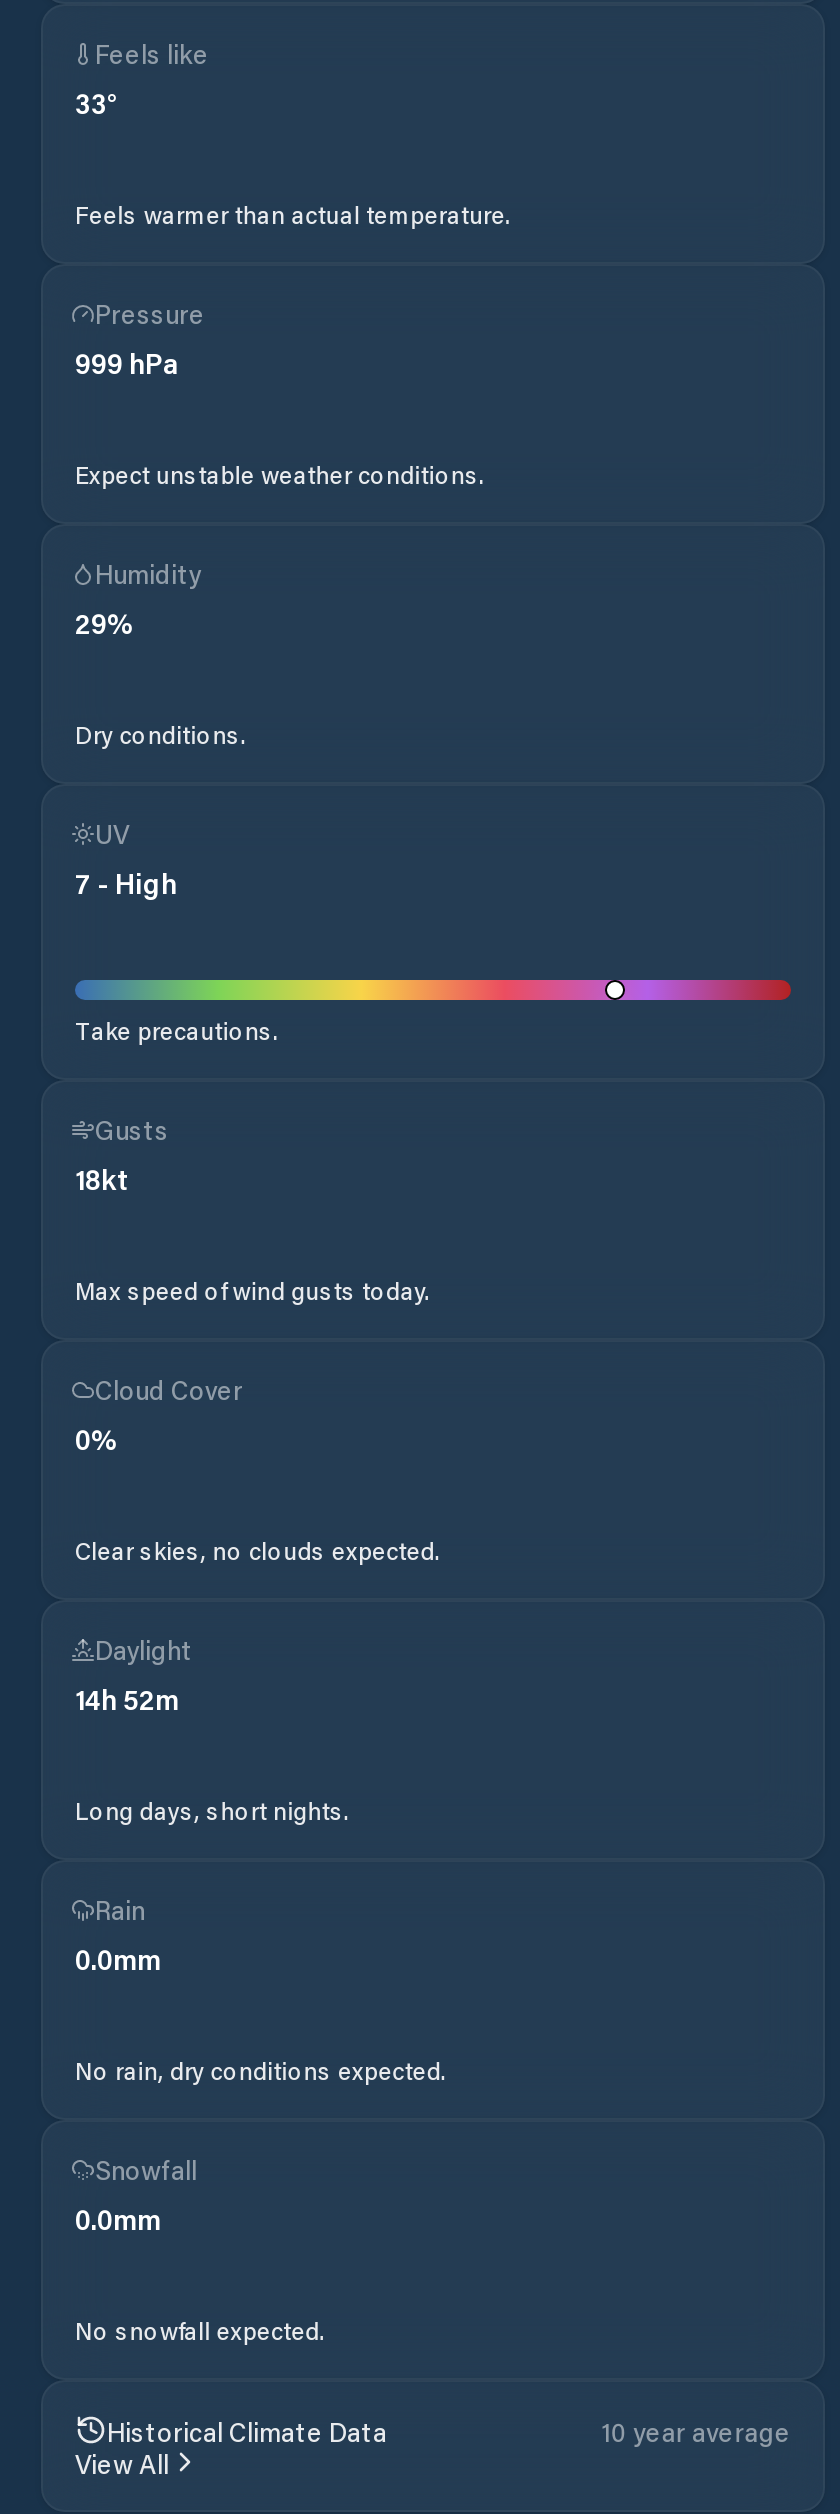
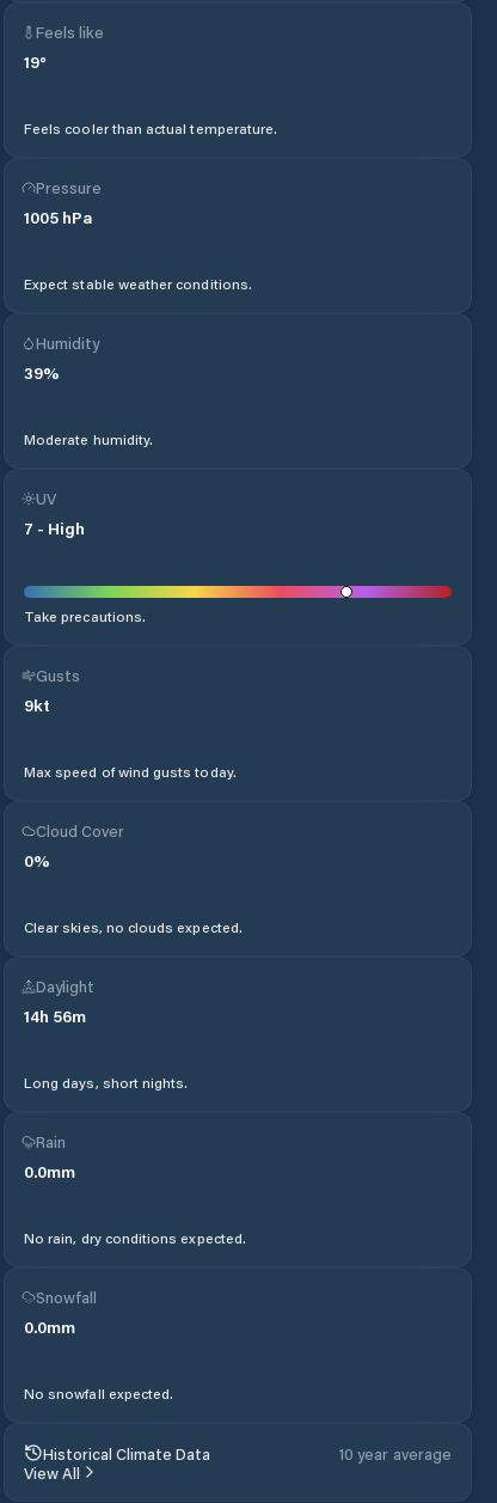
[75,84,119,122] 33° -> [24,50,47,73] 19°
[75,198,511,230] Feels warmer than actual temperature. -> [24,118,277,138] Feels cooler than actual temperature.
[75,344,179,382] 999 hPa -> [24,206,92,228] 1005 hPa
[75,458,485,490] Expect unstable weather conditions. -> [24,274,252,293] Expect stable weather conditions.
[75,604,135,642] 29% -> [24,361,60,384] 39%
[75,718,247,750] Dry conditions. -> [24,429,153,448] Moderate humidity.
[75,1160,129,1198] 18kt -> [24,694,50,716] 9kt
[75,1680,179,1718] 14h 52m -> [24,1004,86,1027] 14h 56m

